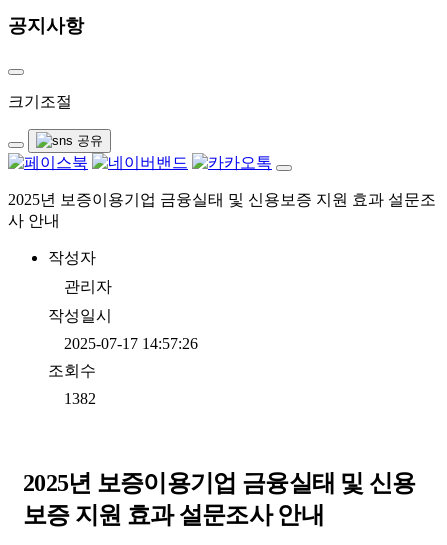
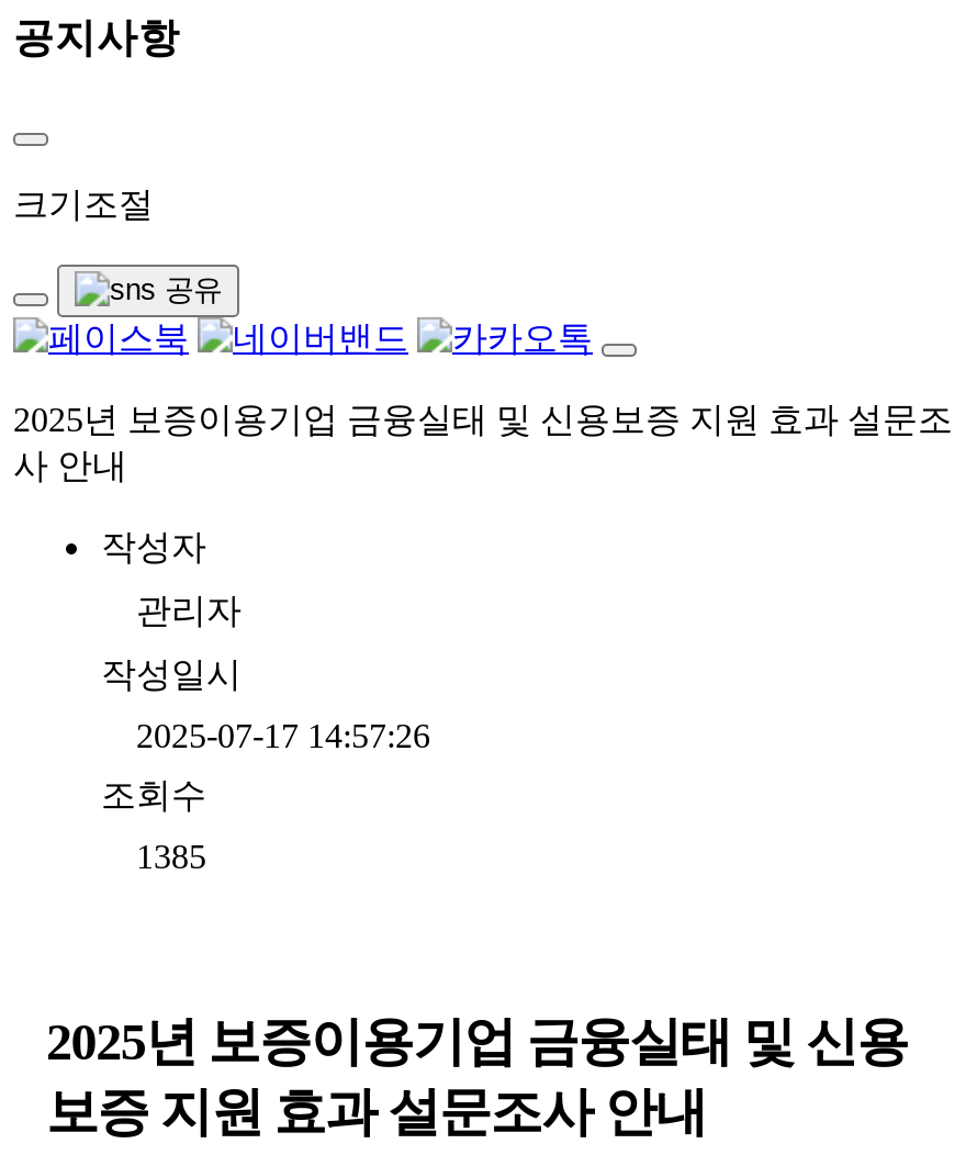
[64,390,96,407] 1382 -> [136,838,206,875] 1385

